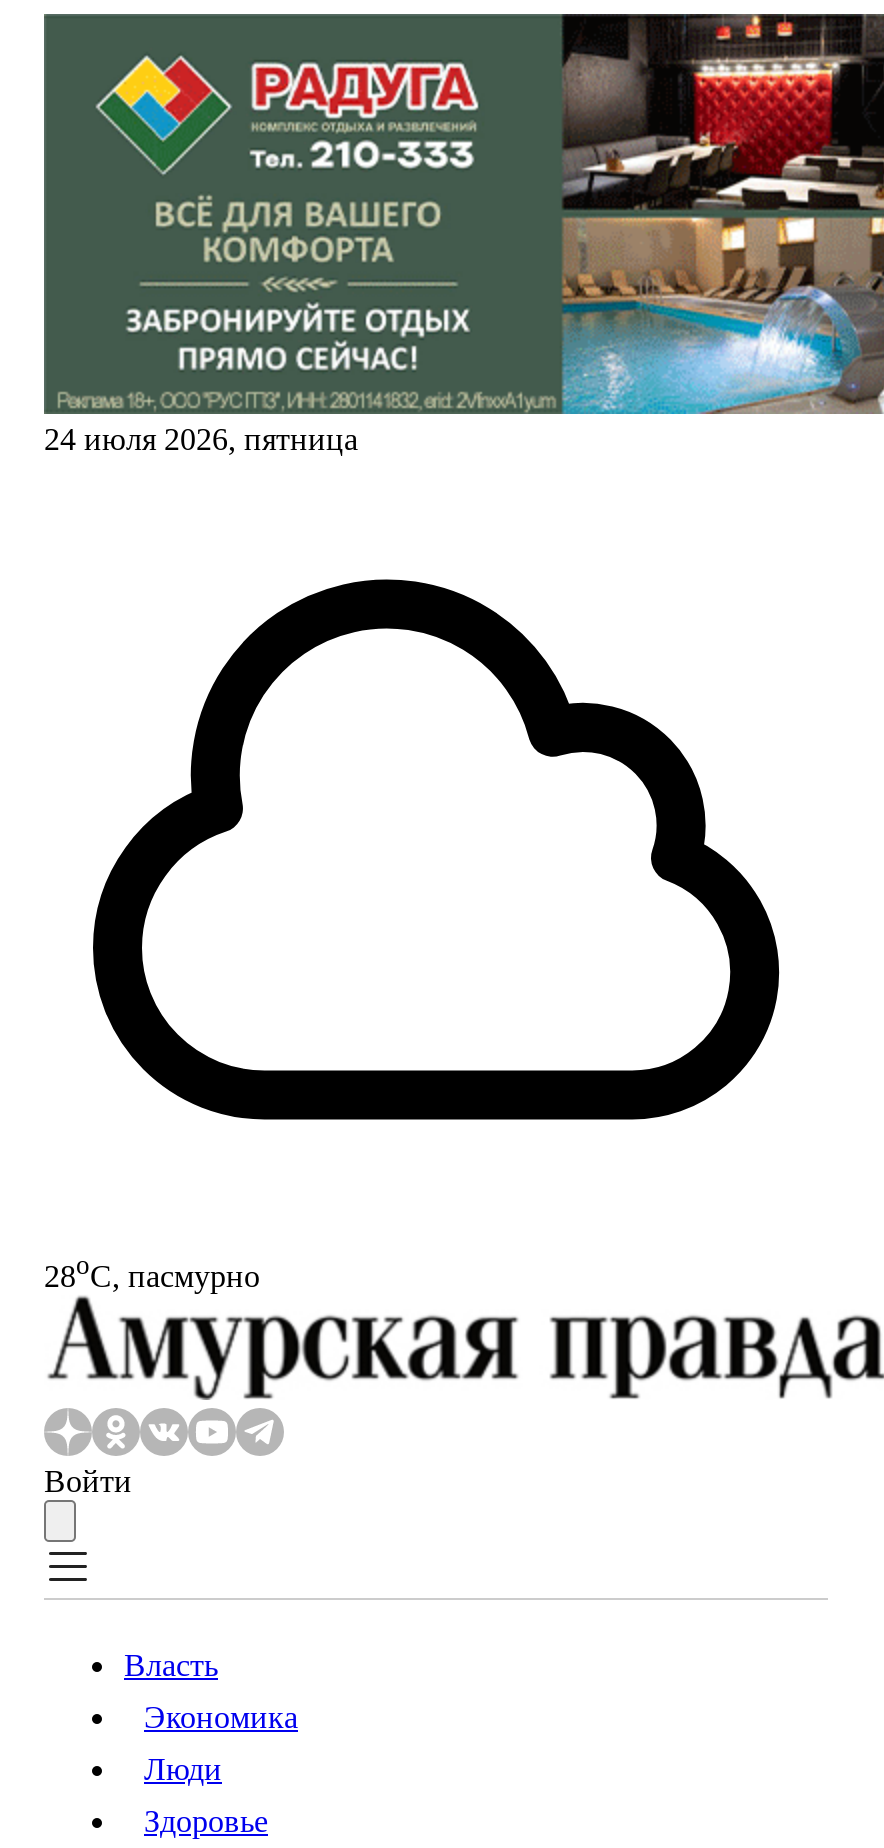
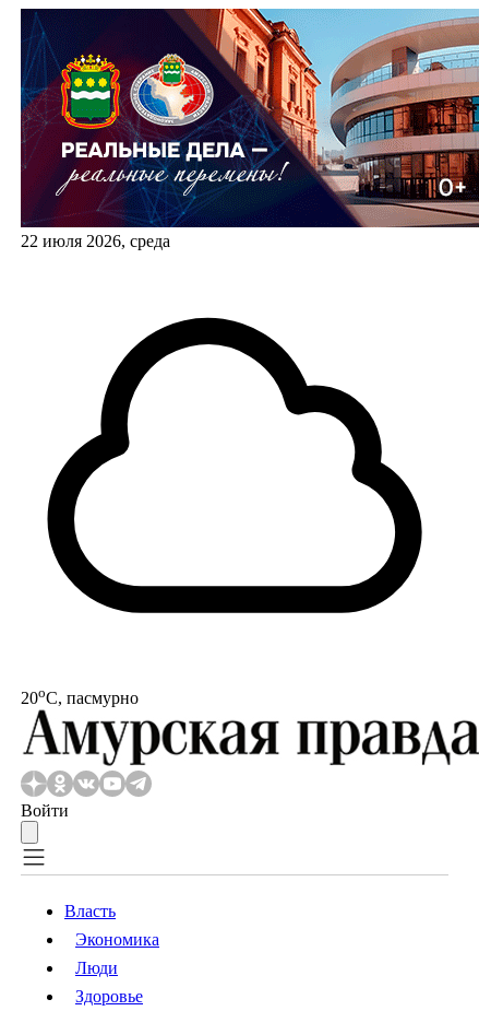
[44,12,878,456] [image] | 24 июля 2026, пятница -> [21,8,476,250] [image] | 22 июля 2026, среда
[44,1250,260,1293] 28oС, пасмурно -> [21,684,139,707] 20oС, пасмурно

